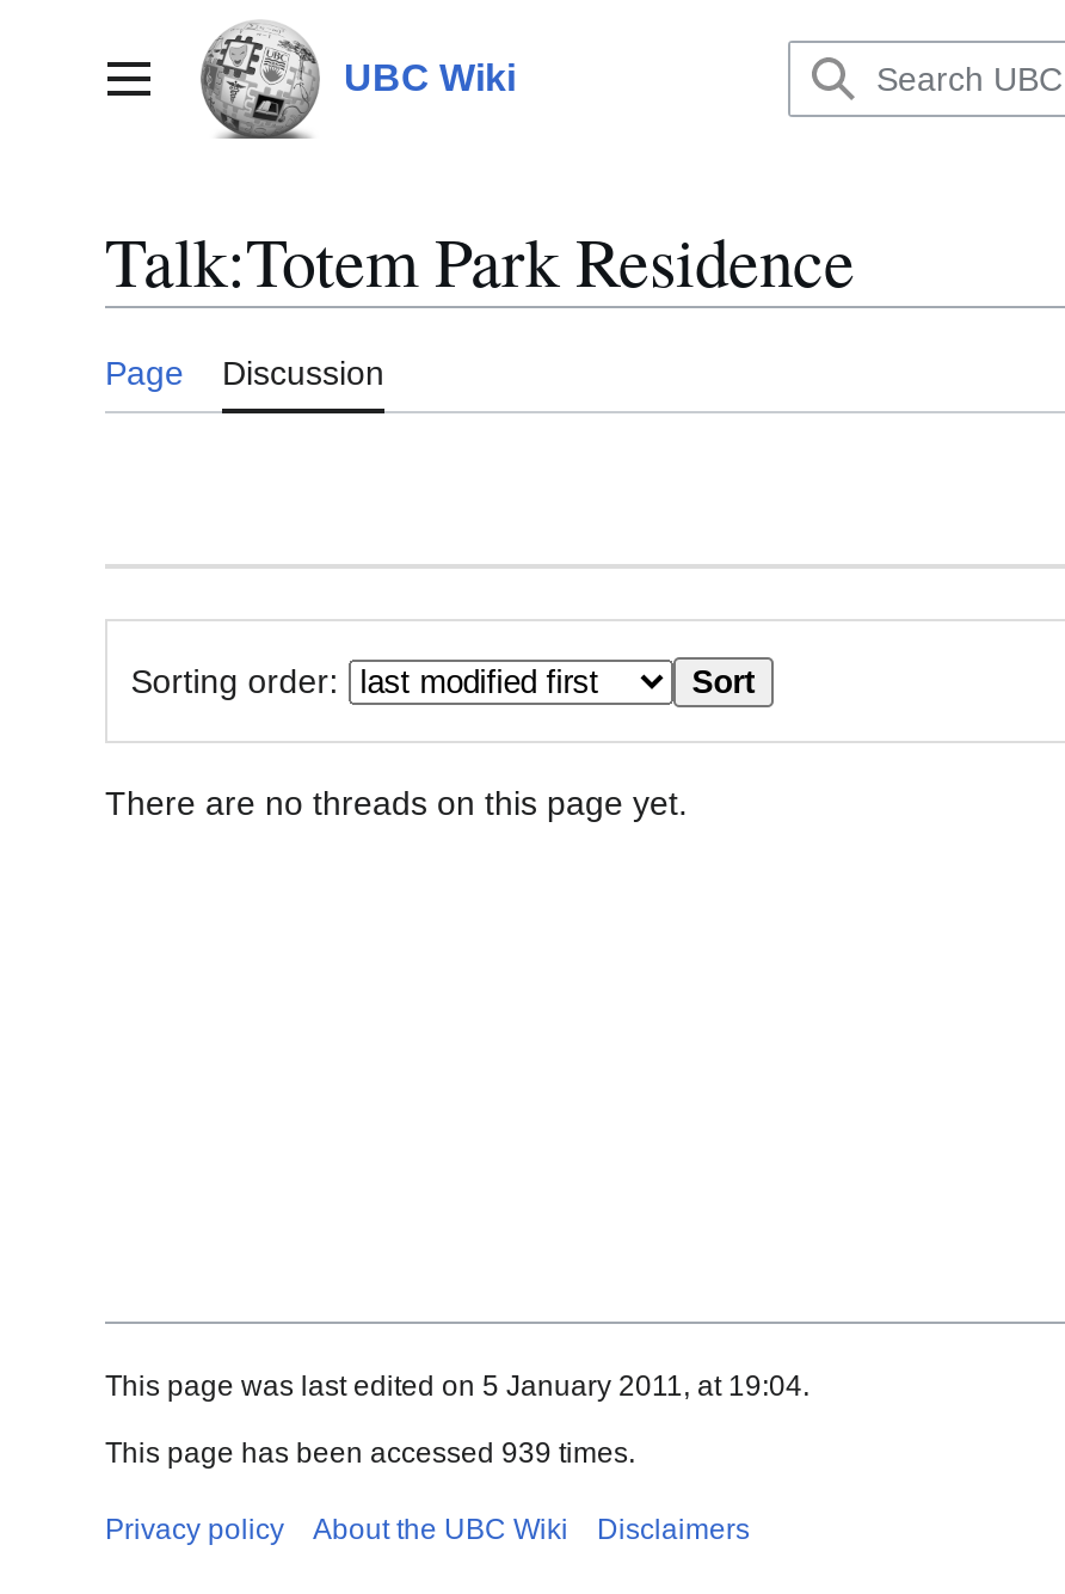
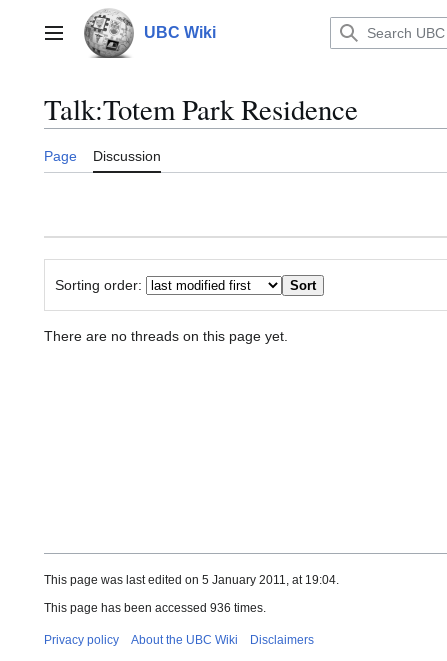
[105,1436,635,1469] This page has been accessed 939 times. -> [44,601,266,615] This page has been accessed 936 times.

